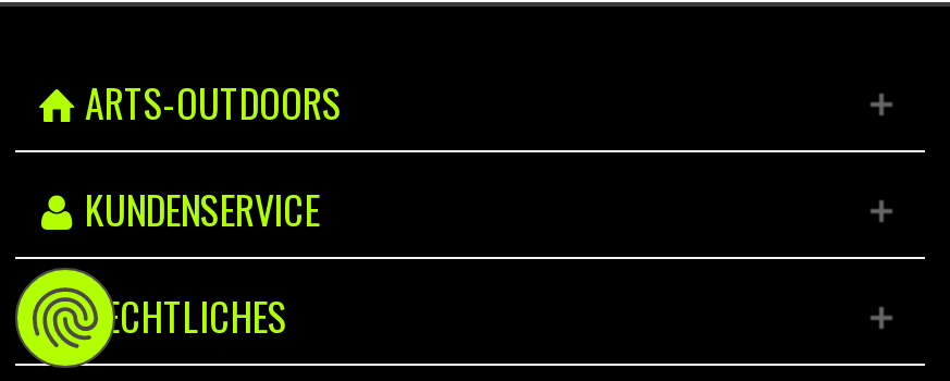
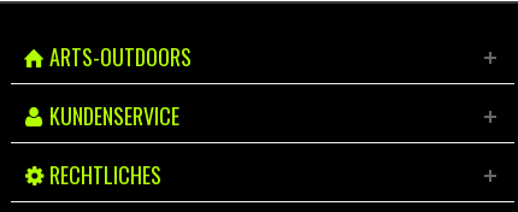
[13,266,107,368] [image] -> [11,148,59,204] [image]

